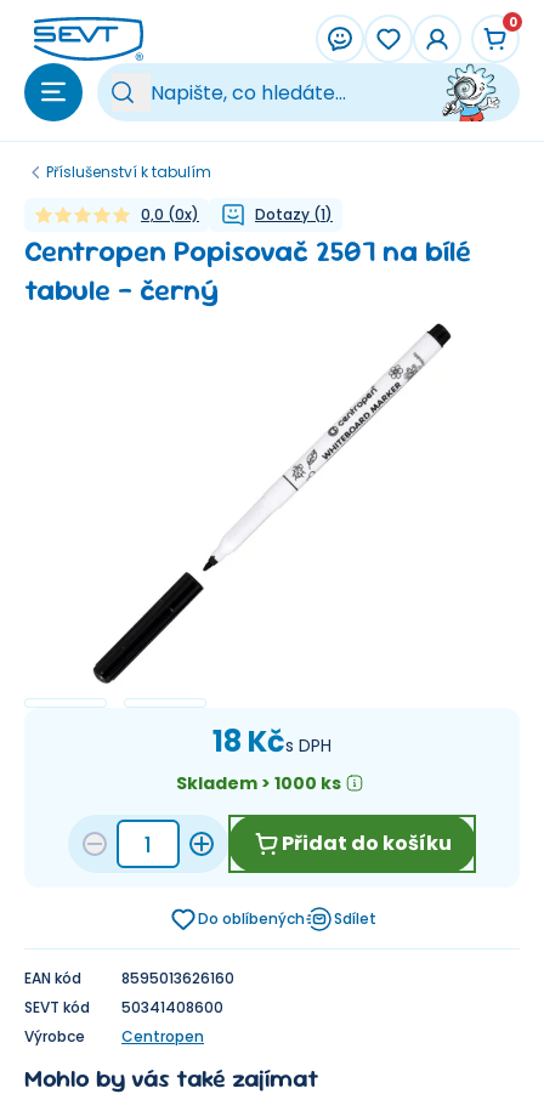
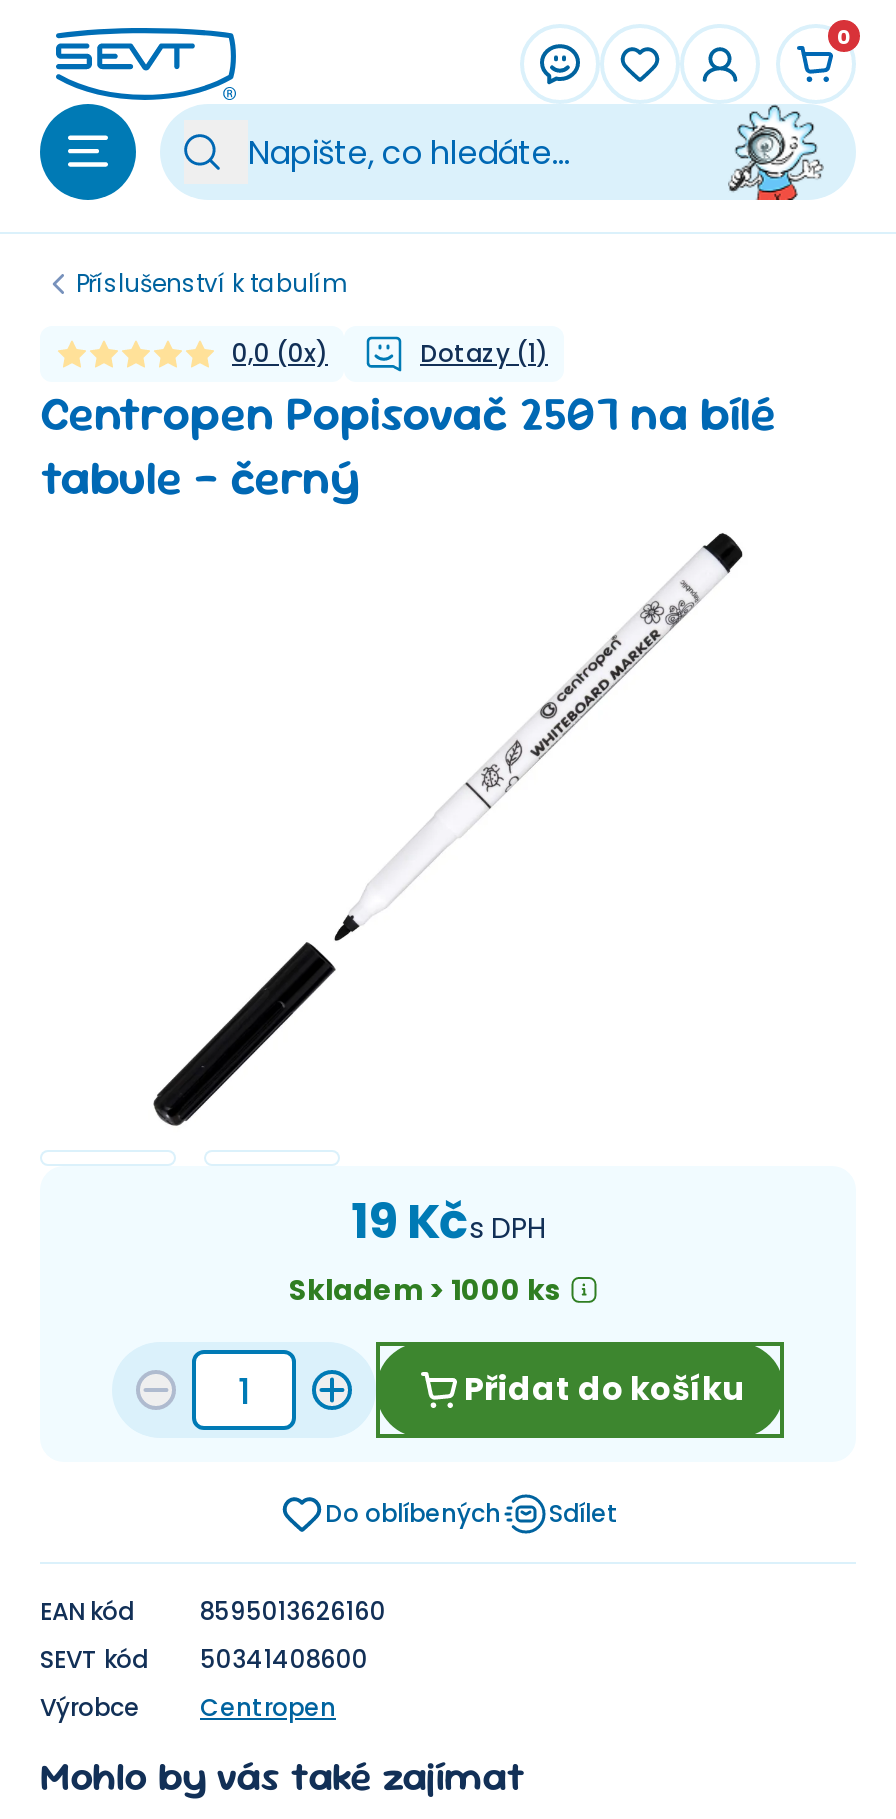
[212,721,331,761] 18 Kčs DPH -> [351,1188,545,1254] 19 Kčs DPH

